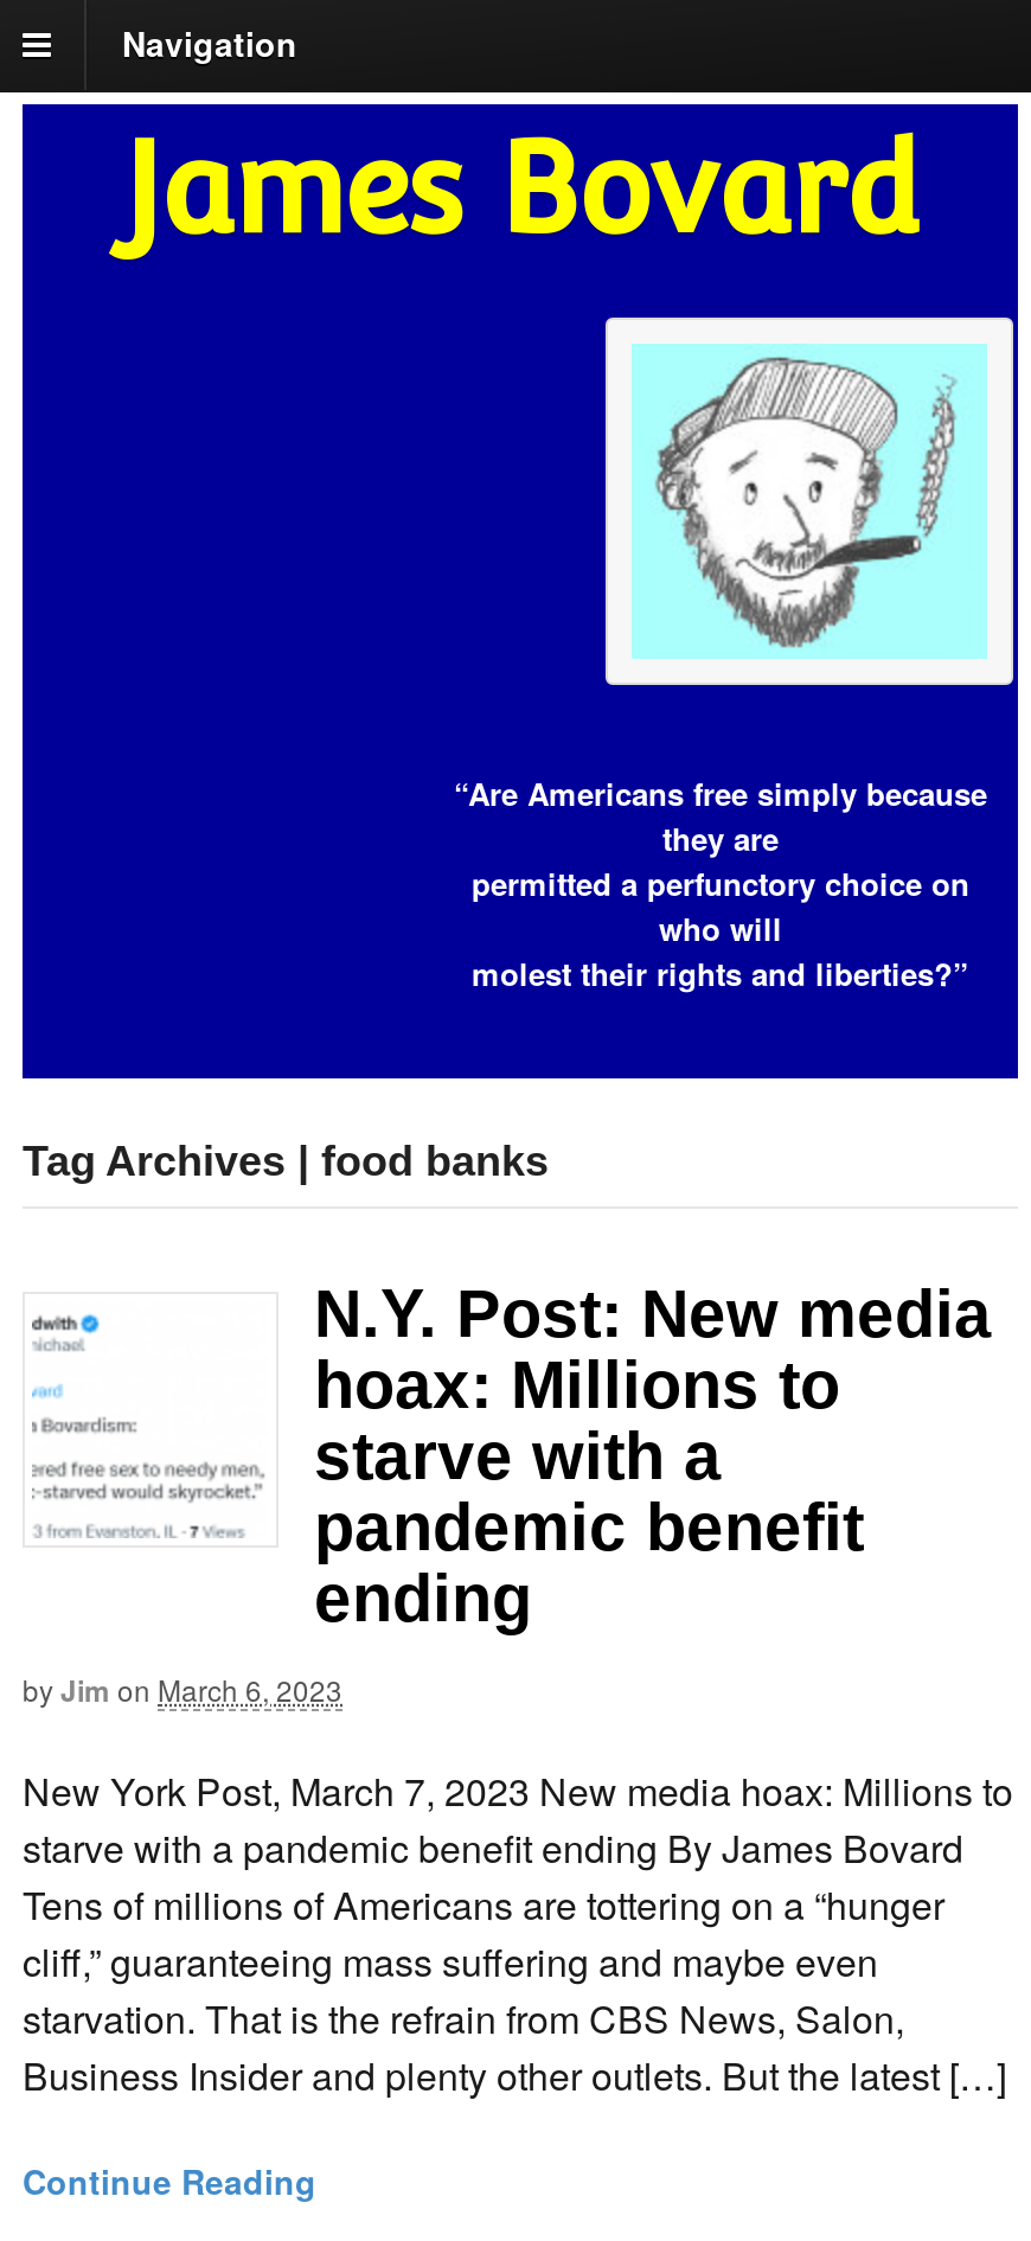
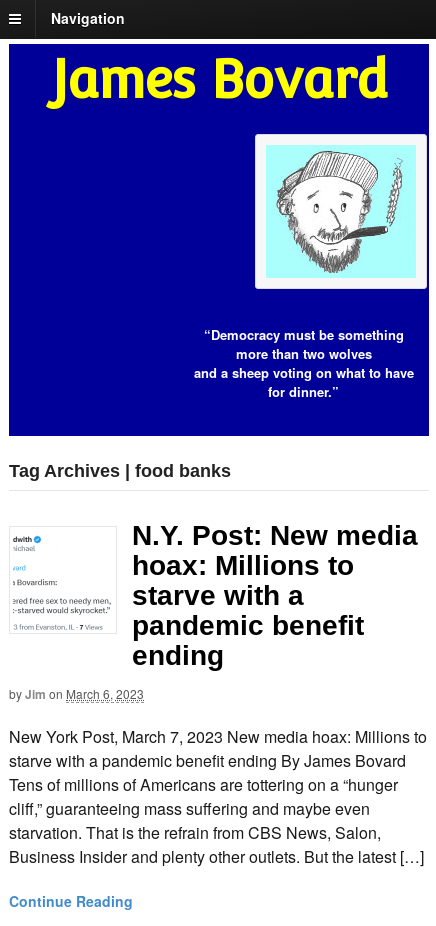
[454,771,987,996] “Are Americans free simply because | they are | permitted a perfunctory choice on | who will | molest their rights and liberties?” -> [193,325,413,401] “Democracy must be something | more than two wolves | and a sheep voting on what to have | for dinner.”

